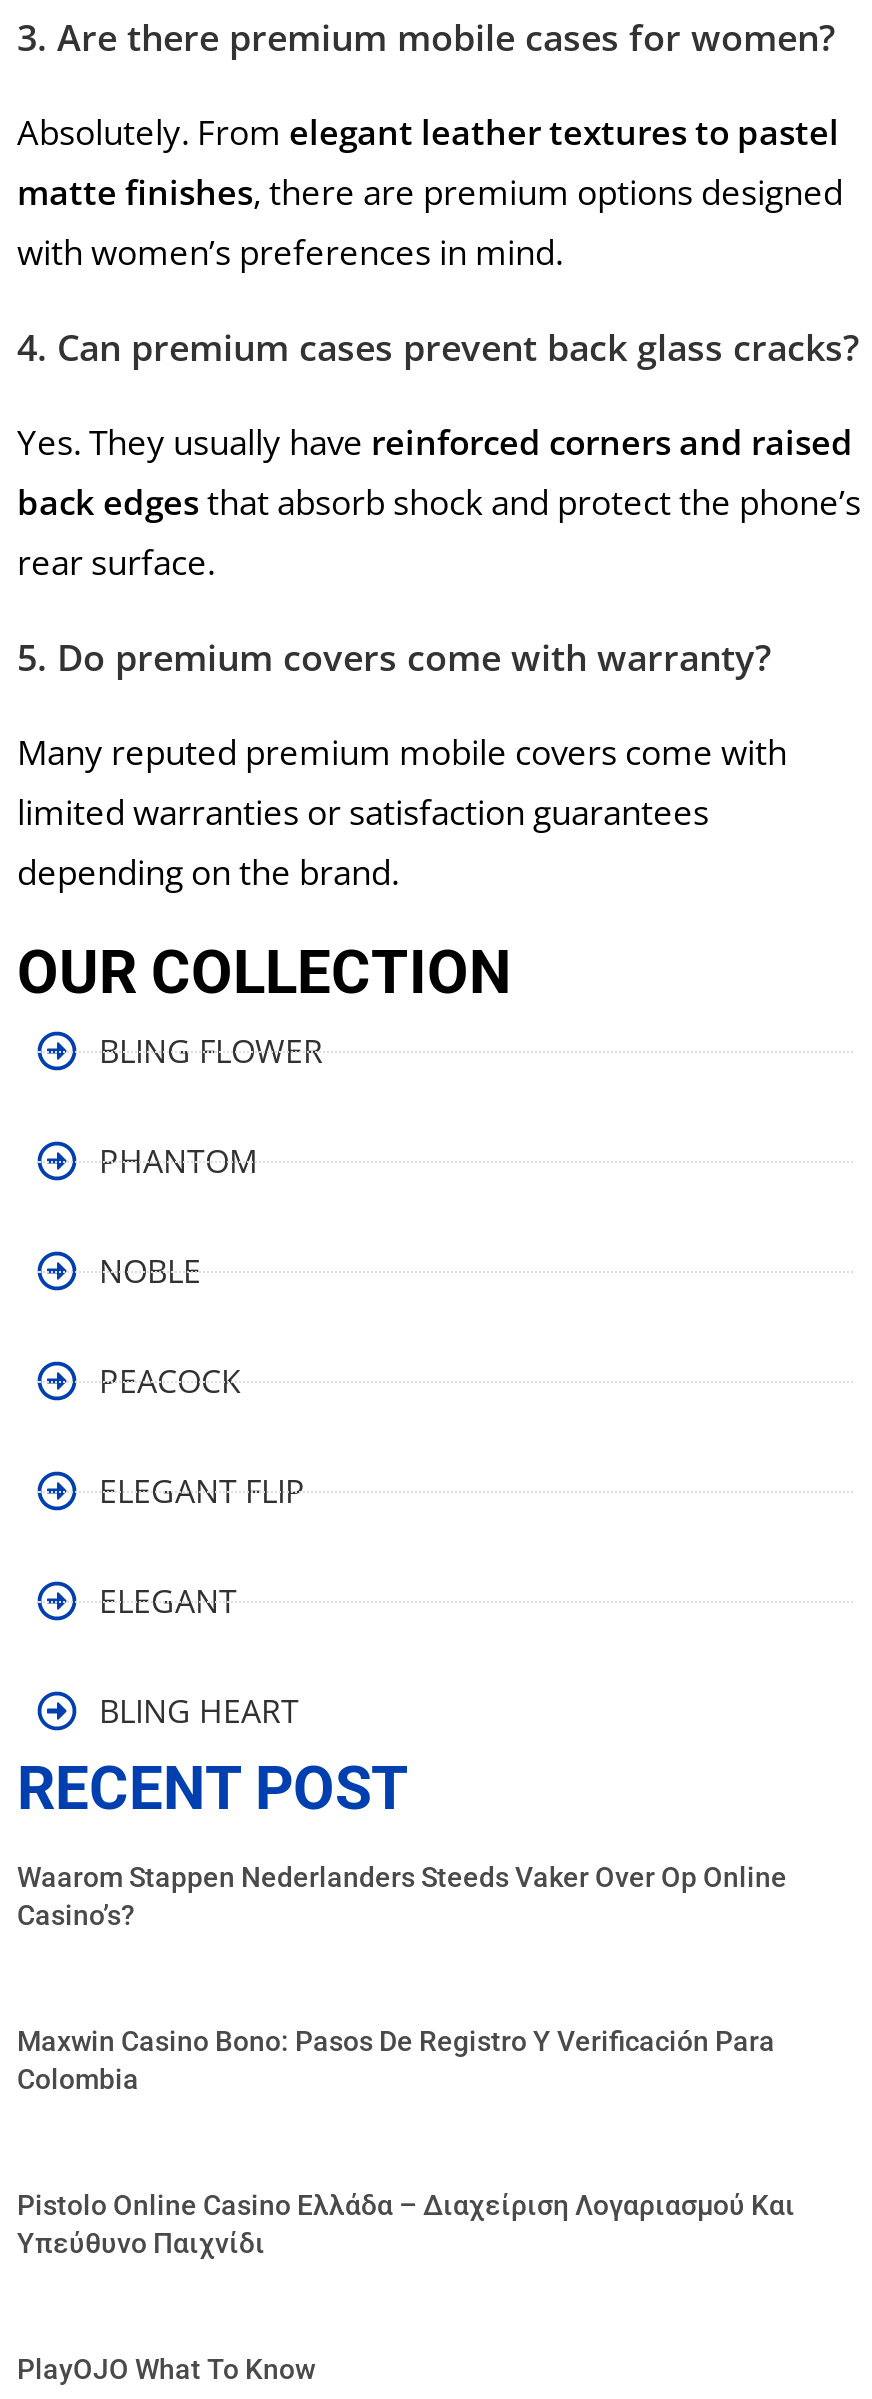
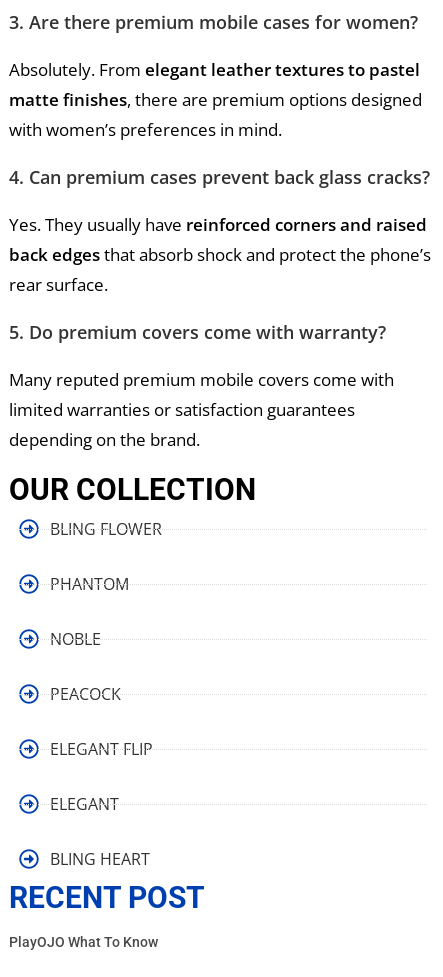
[17,1861,787,1931] Waarom Stappen Nederlanders Steeds Vaker Over Op Online | Casino’s? -> none
[17,2025,775,2095] Maxwin Casino Bono: Pasos De Registro Y Verificación Para | Colombia -> none
[17,2189,795,2259] Pistolo Online Casino Ελλάδα – Διαχείριση Λογαριασμού Και | Υπεύθυνο Παιχνίδι -> none

